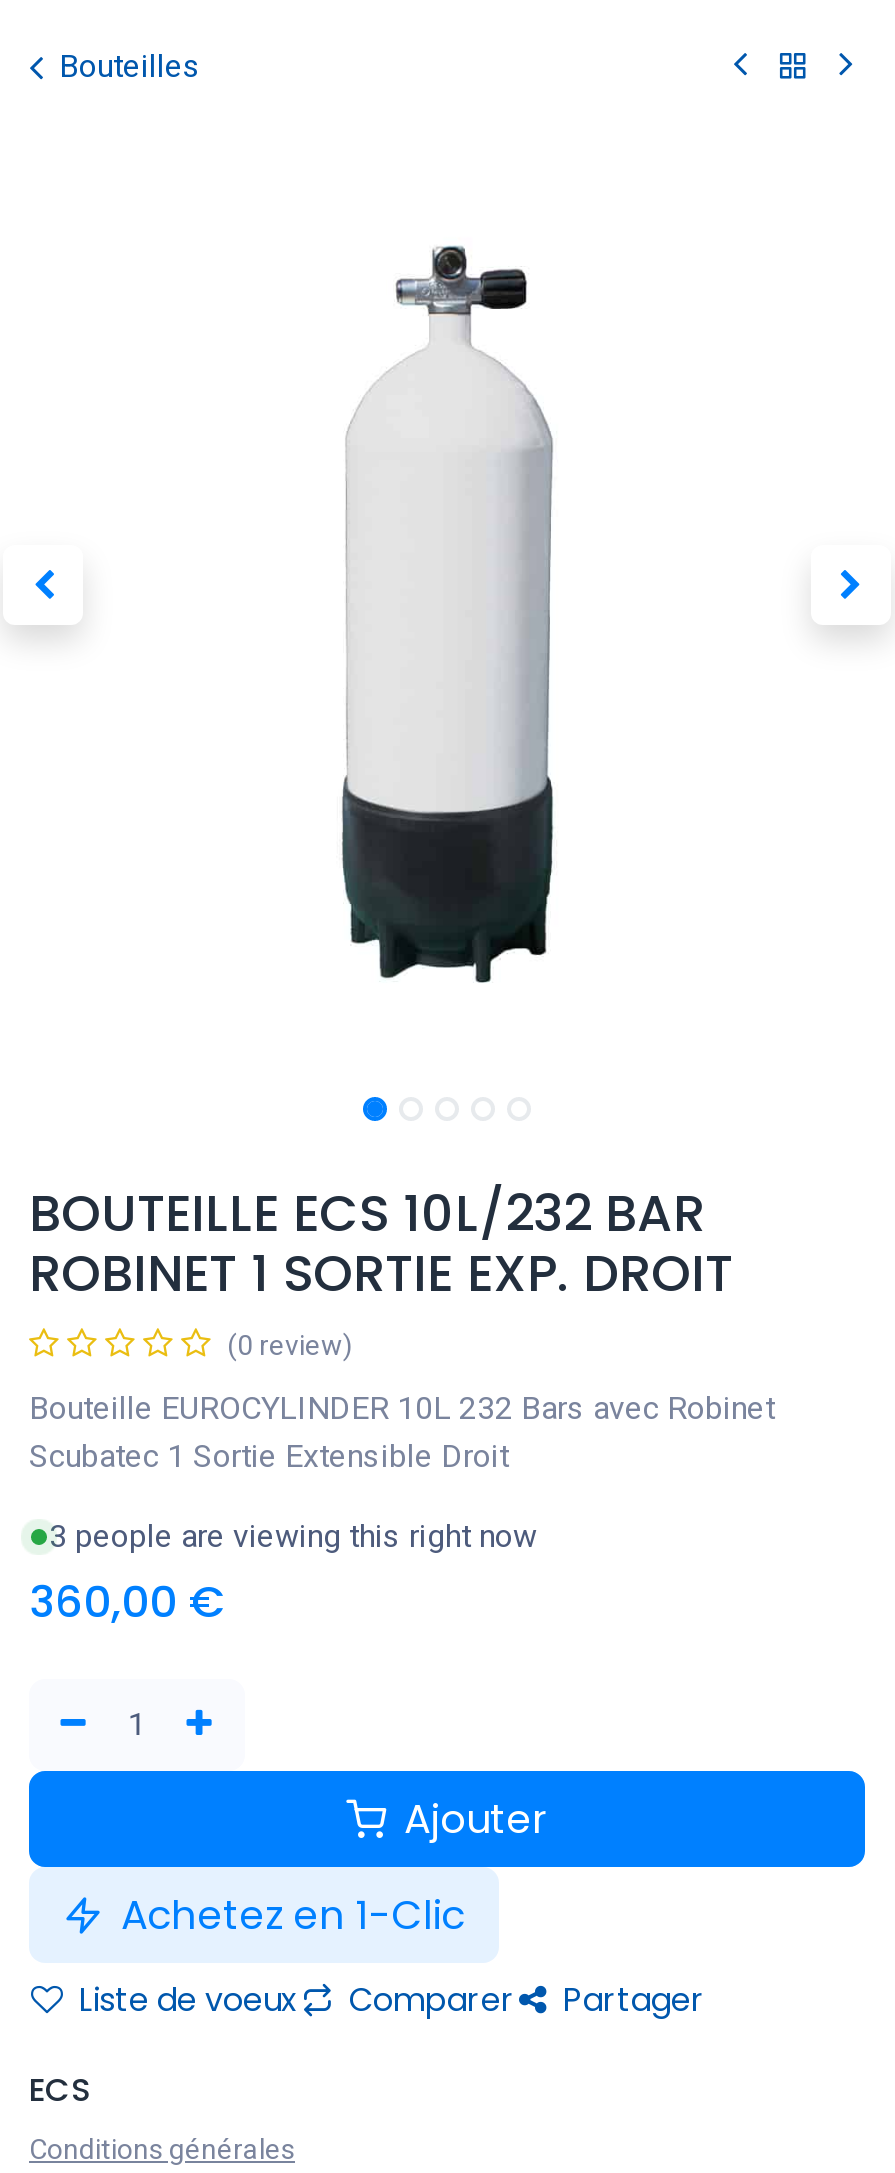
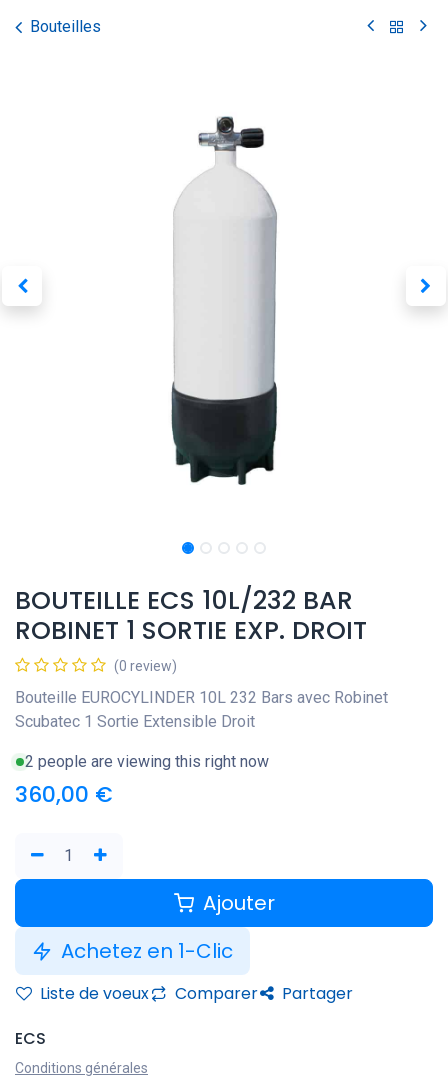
[49,1517,537,1555] 3 people are viewing this right now -> [25,752,269,771] 2 people are viewing this right now

